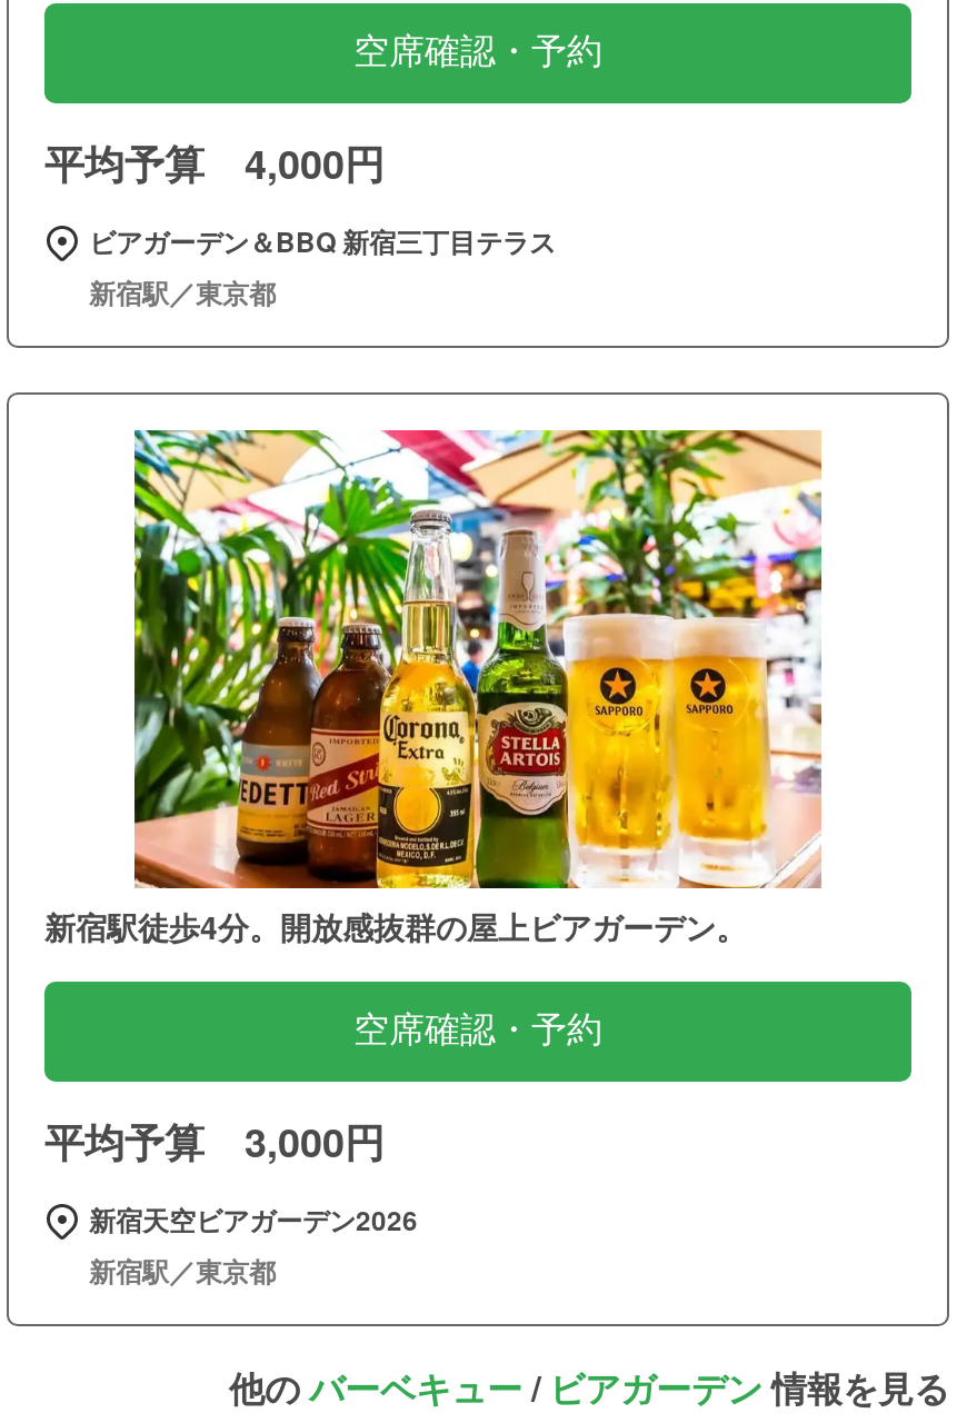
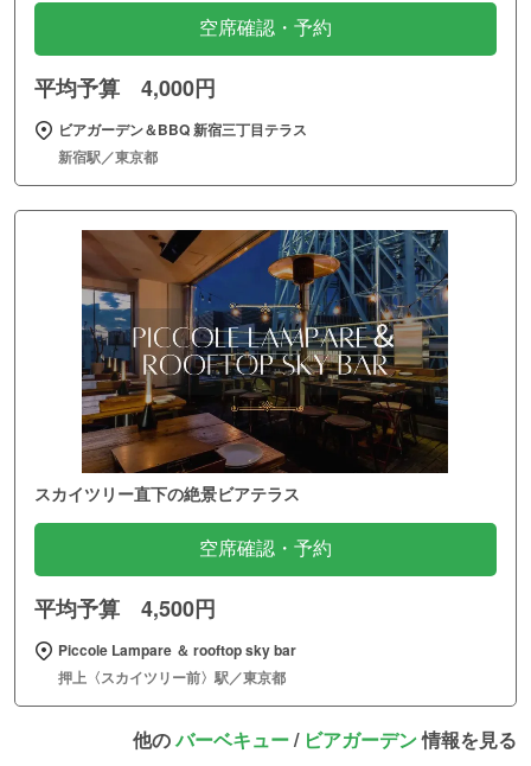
[44,427,823,948] [image] | 新宿駅徒歩4分。開放感抜群の屋上ビアガーデン。 -> [34,229,449,506] [image] | スカイツリー直下の絶景ビアテラス
[44,1113,385,1171] 平均予算 3,000円 -> [34,593,216,624] 平均予算 4,500円
[89,1200,418,1291] 新宿天空ビアガーデン2026 | 新宿駅／東京都 -> [58,640,296,688] Piccole Lampare ＆ rooftop sky bar | 押上〈スカイツリー前〉駅／東京都

